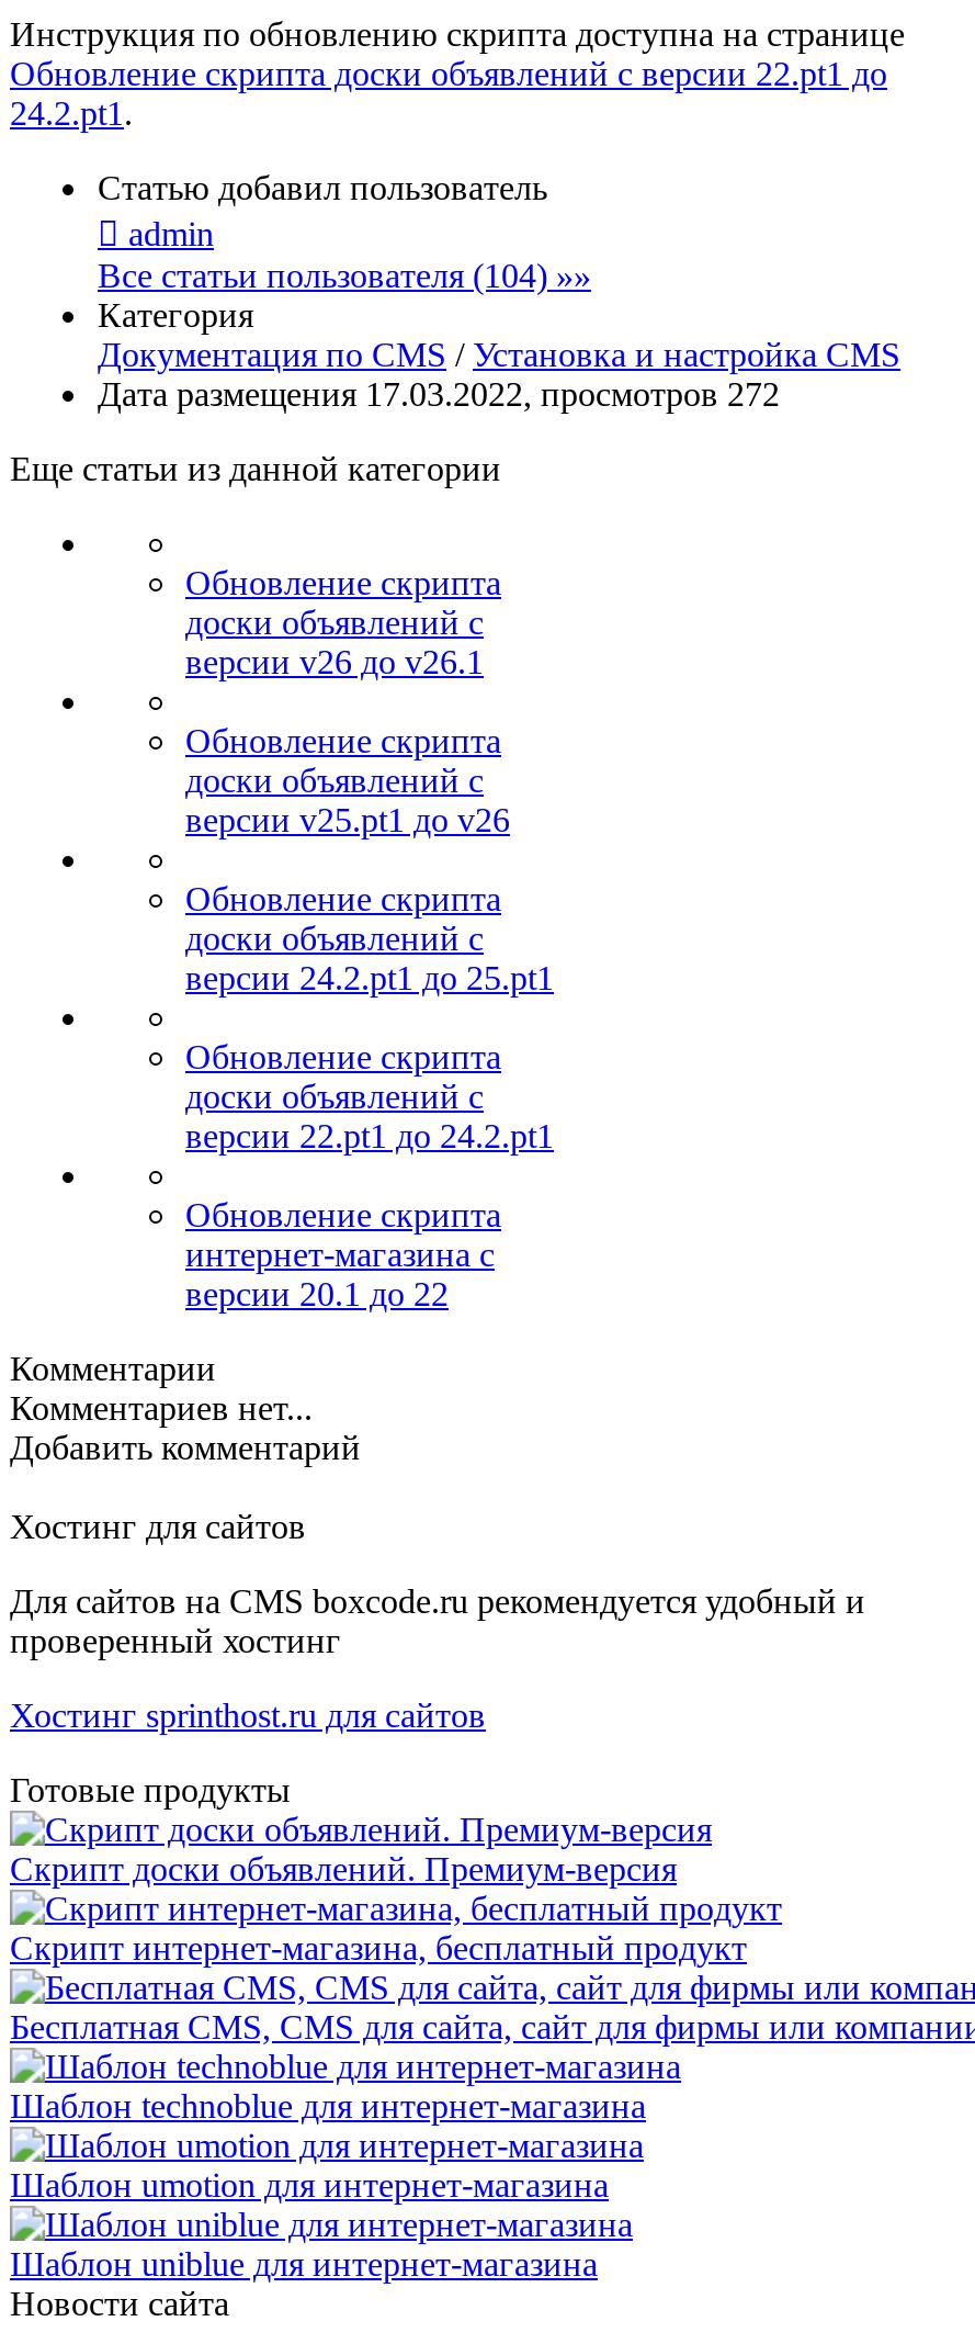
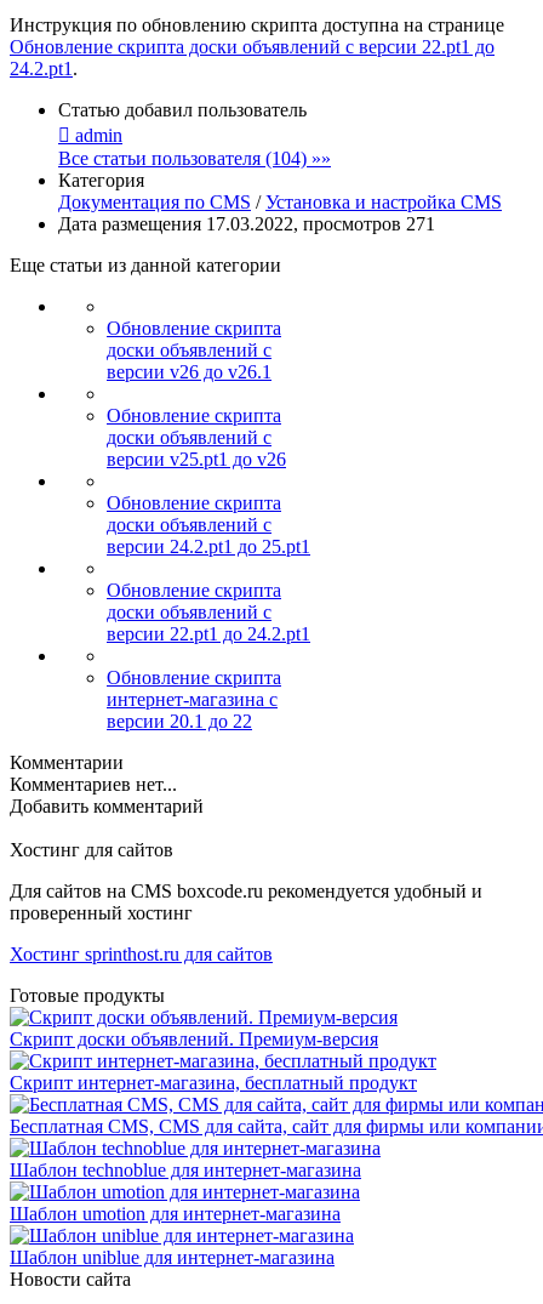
[98,375,780,412] Дата размещения 17.03.2022, просмотров 272 -> [58,213,435,234] Дата размещения 17.03.2022, просмотров 271

